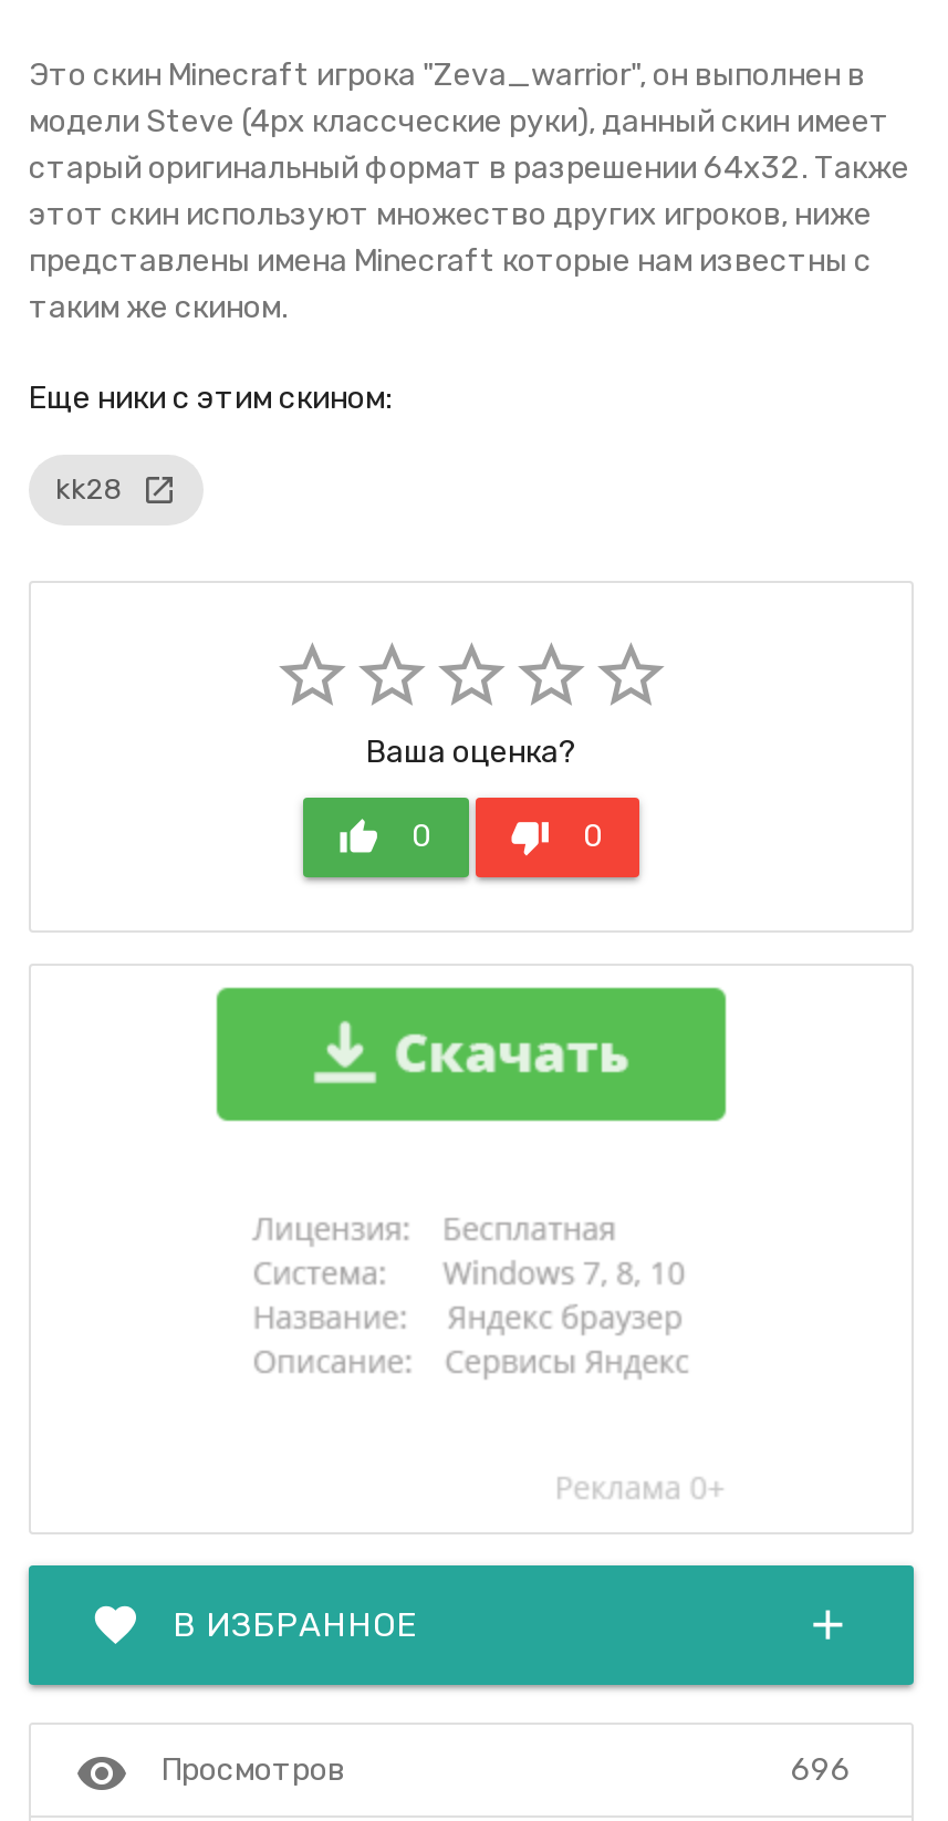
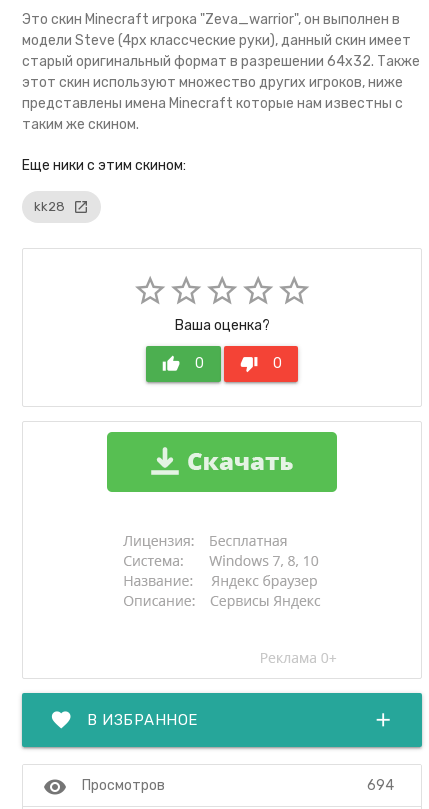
[791,1750,851,1788] 696 -> [366,776,393,793] 694

